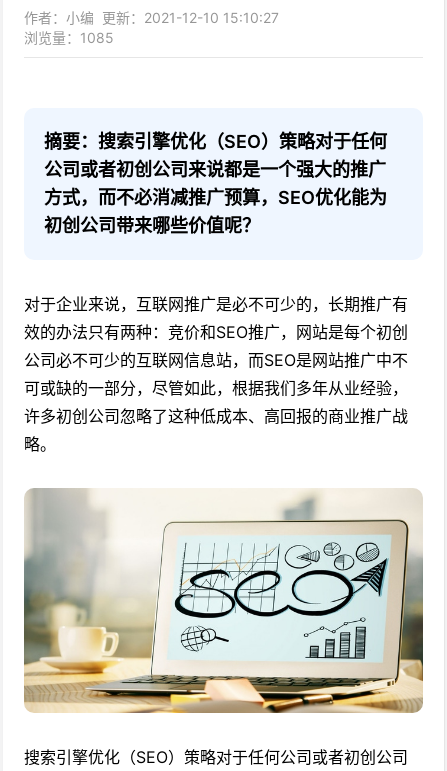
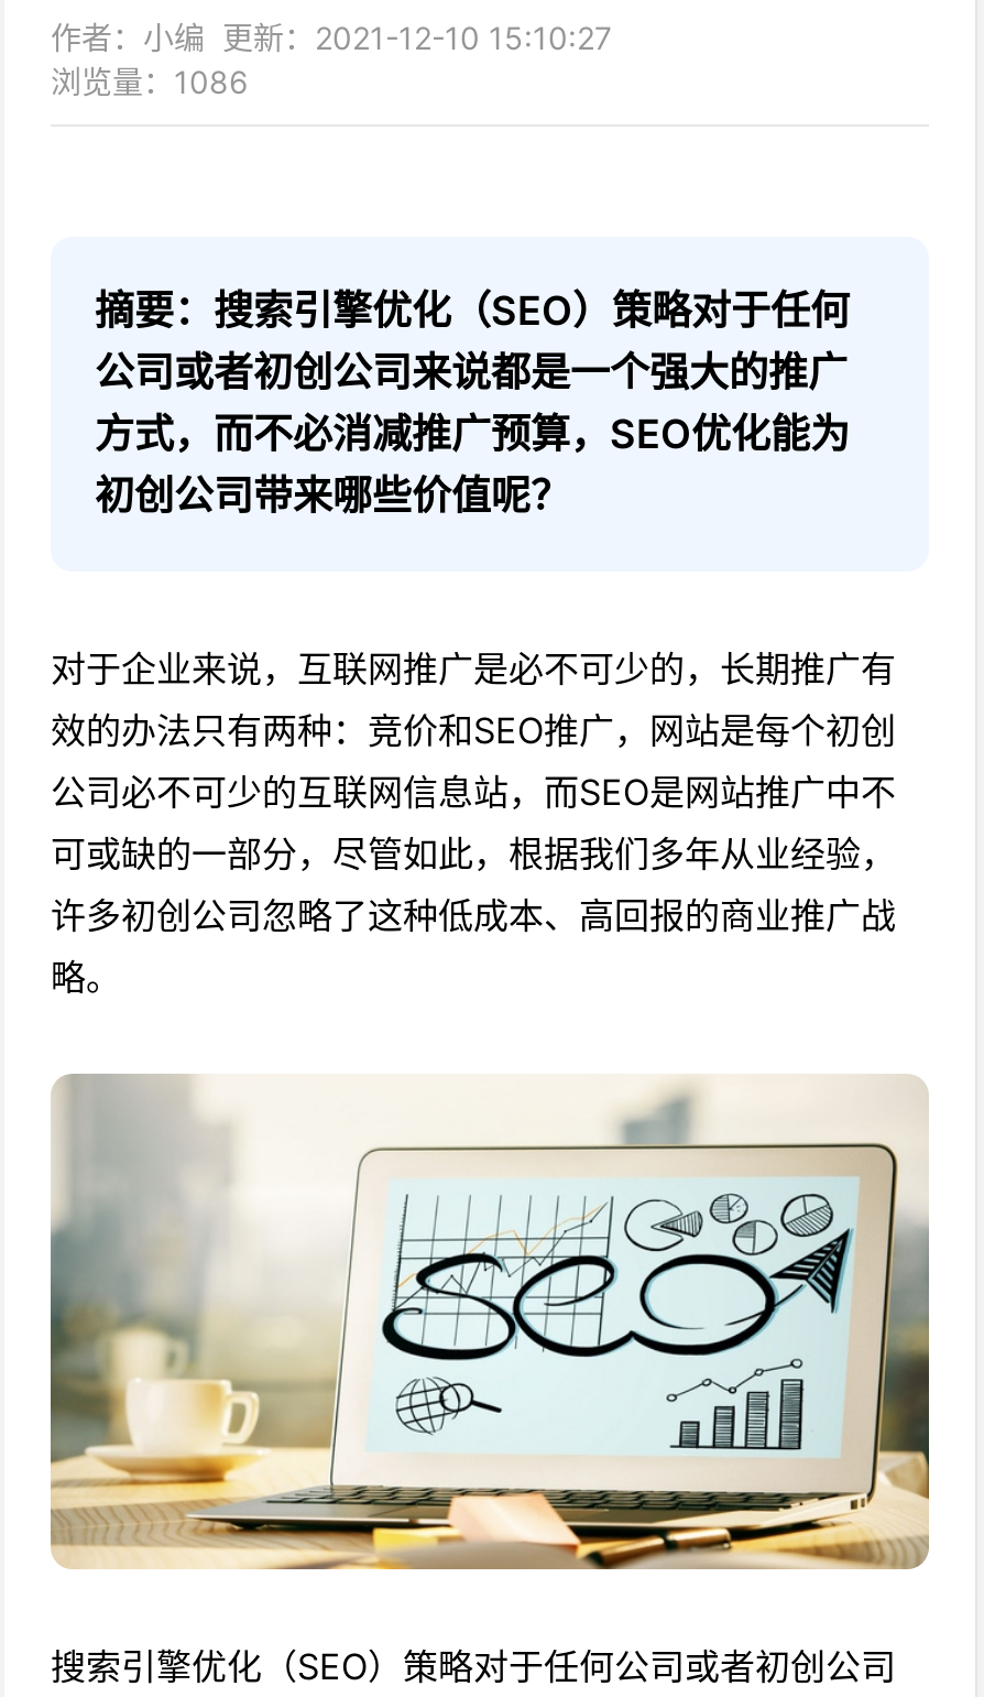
[24,29,114,46] 浏览量：1085 -> [51,63,249,100] 浏览量：1086

